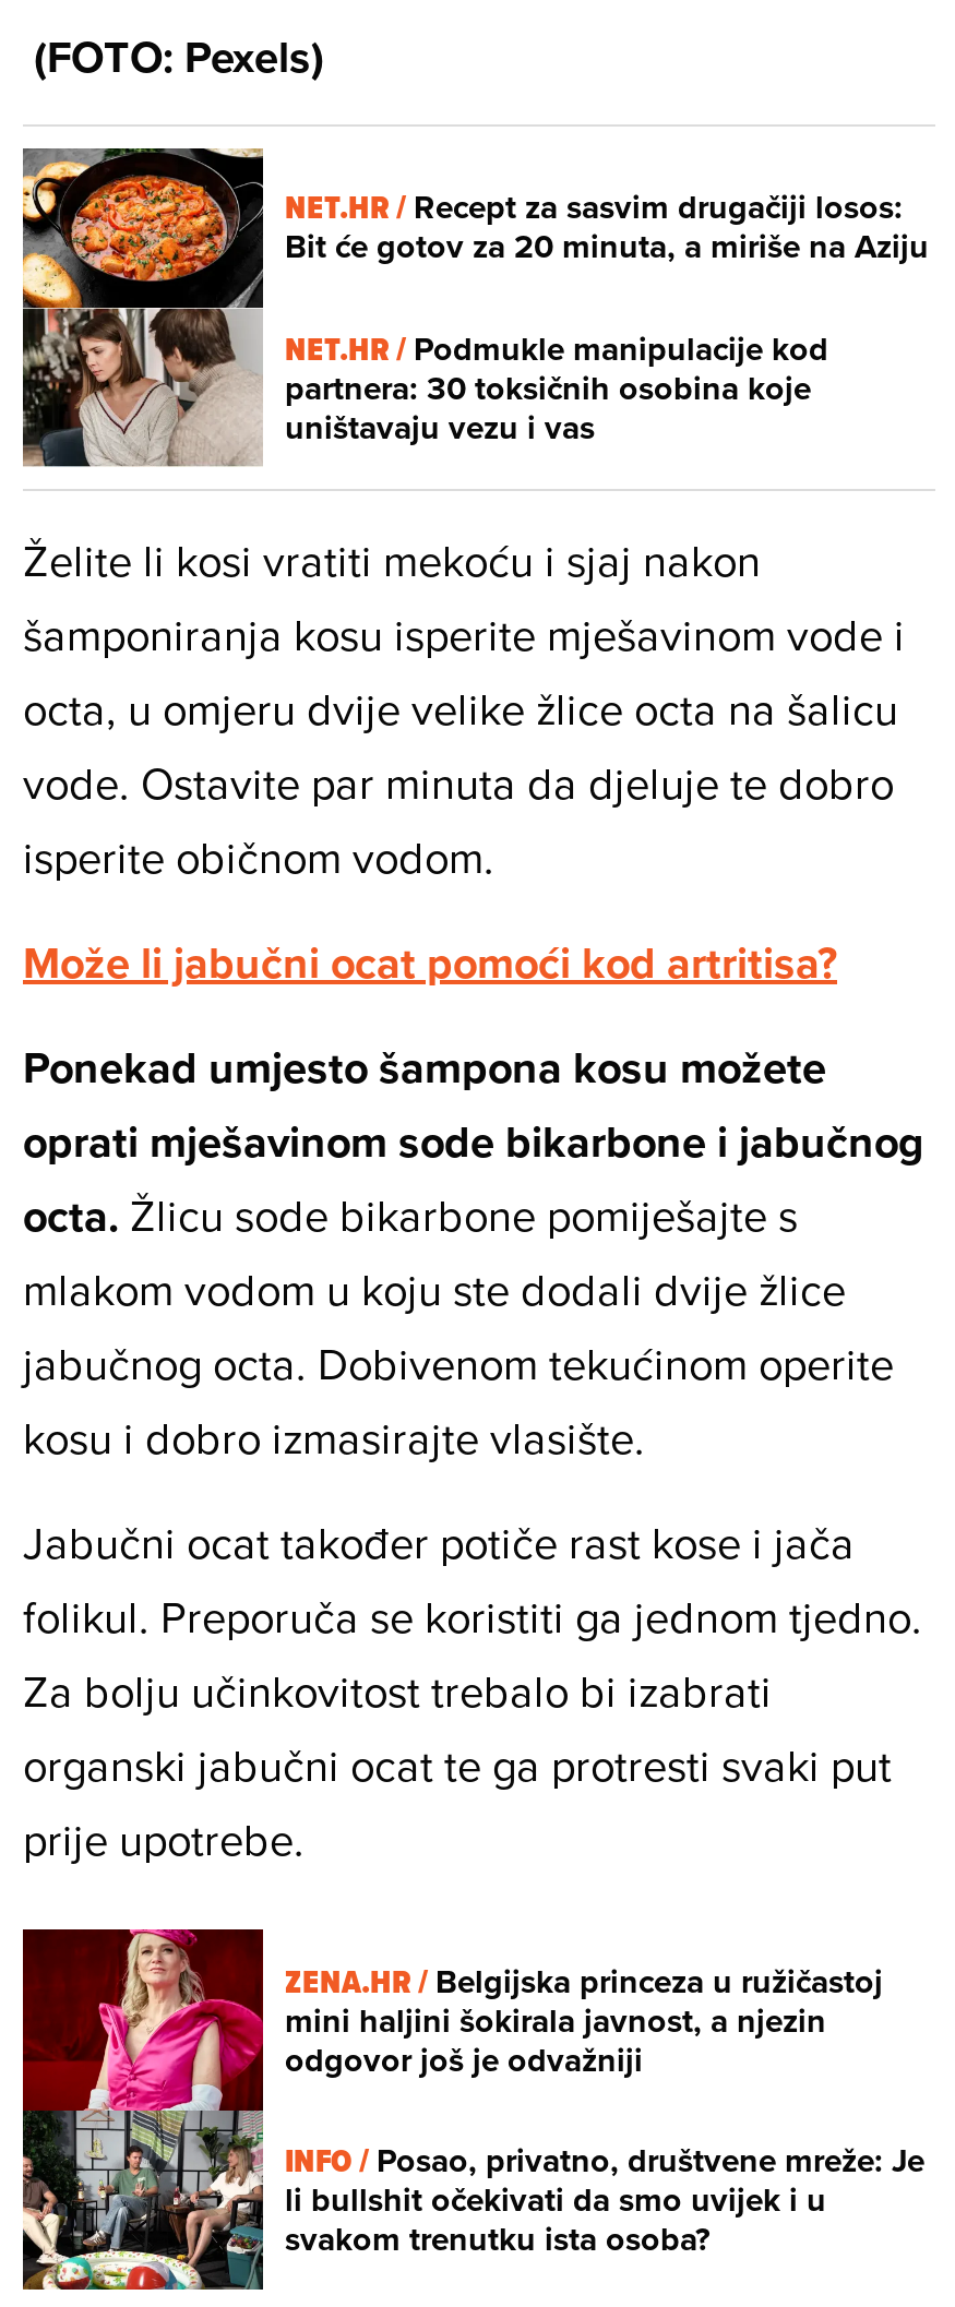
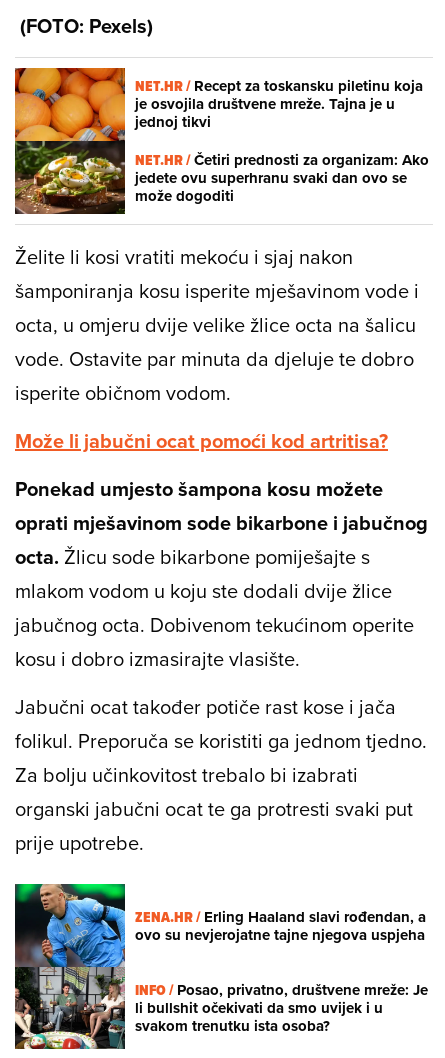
[21,146,929,467] [image] | NET.HR / Recept za sasvim drugačiji losos: | Bit će gotov za 20 minuta, a miriše na Aziju -> [14,67,423,215] [image] | NET.HR / Recept za toskansku piletinu koja | je osvojila društvene mreže. Tajna je u | jednoj tikvi
[285,325,828,451] NET.HR / Podmukle manipulacije kod | partnera: 30 toksičnih osobina koje | uništavaju vezu i vas -> [135,149,429,207] NET.HR / Četiri prednosti za organizam: Ako | jedete ovu superhranu svaki dan ovo se | može dogoditi
[23,1927,883,2113] [image] | ZENA.HR / Belgijska princeza u ružičastoj | mini haljini šokirala javnost, a njezin | odgovor još je odvažniji -> [15,883,426,968] [image] | ZENA.HR / Erling Haaland slavi rođendan, a | ovo su nevjerojatne tajne njegova uspjeha

